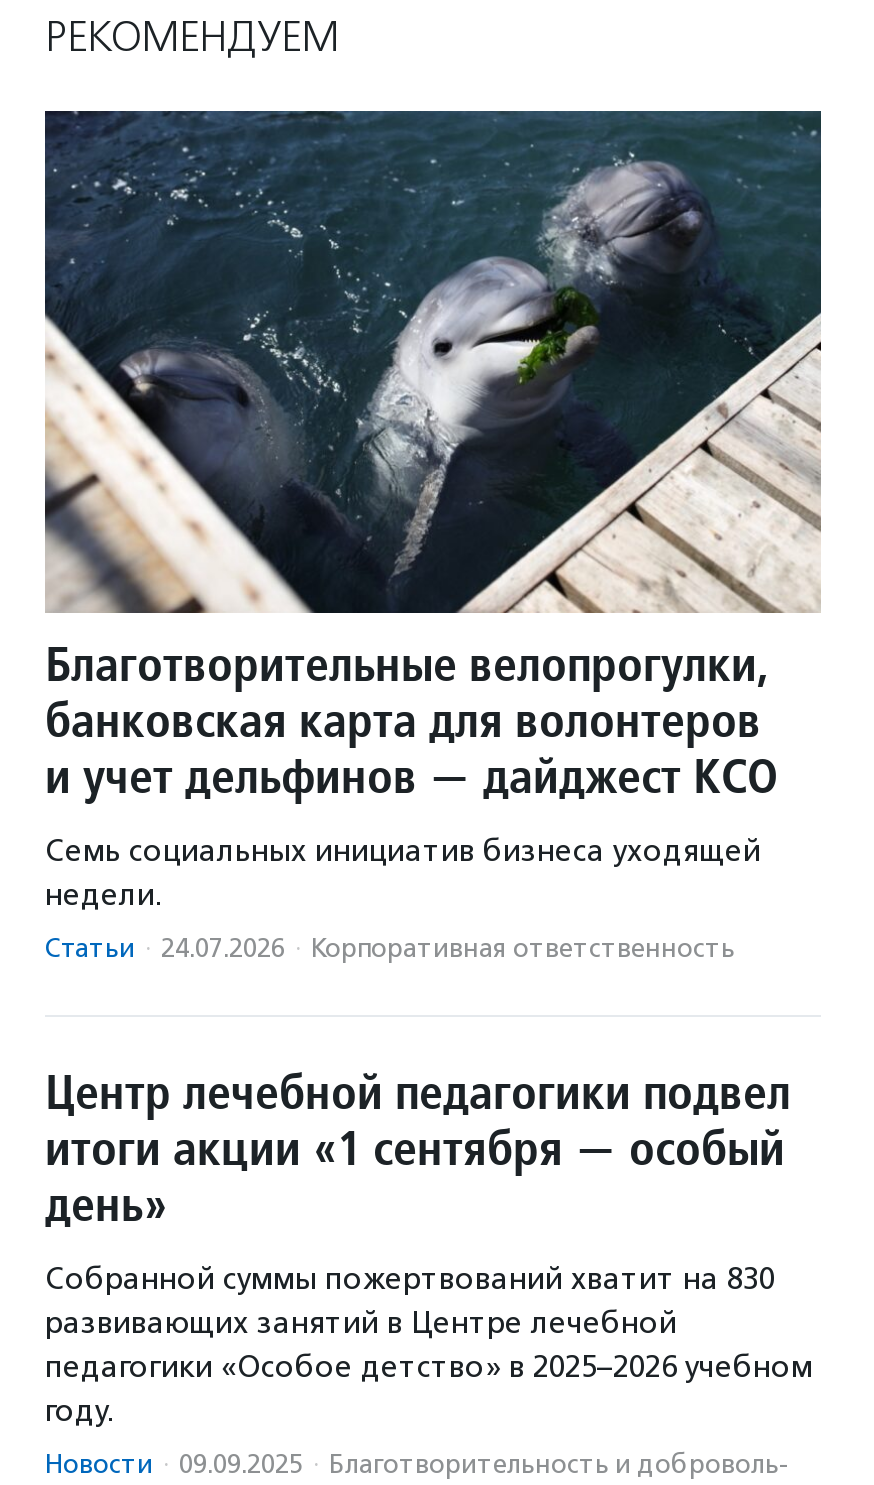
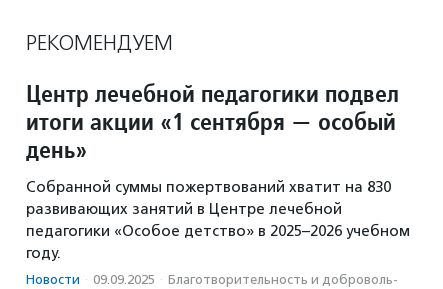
[43,108,823,964] [image] | Благотворительные велопрогулки, | банковская карта для волонтеров | и учет дельфинов — дайджест КСО | Семь социальных инициатив бизнеса уходящей | недели. | Статьи · 24.07.2026 · Корпоративная ответственность -> none

